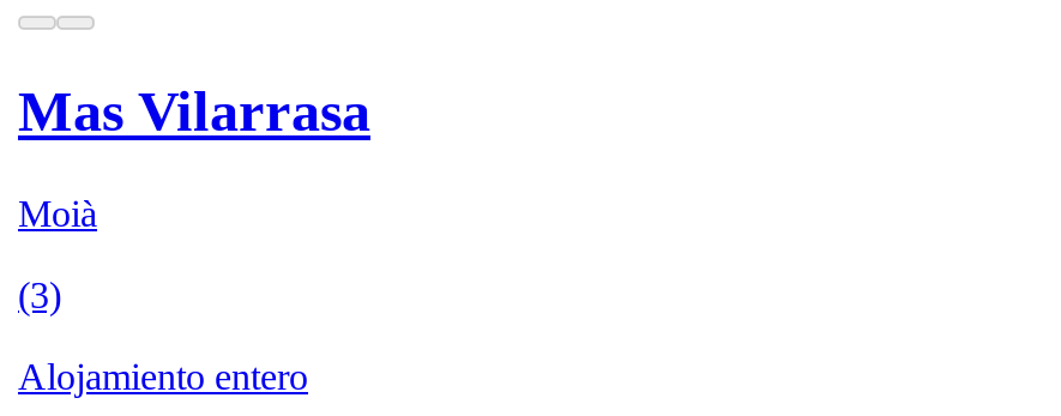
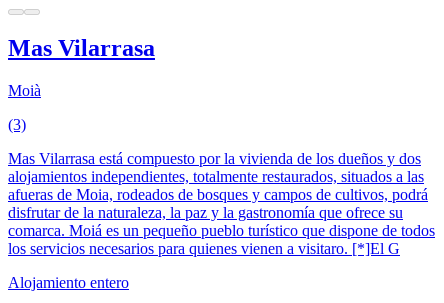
none -> [8,150,435,257] Mas Vilarrasa está compuesto por la vivienda de los dueños y dos | alojamientos independientes, totalmente restaurados, situados a las | afueras de Moia, rodeados de bosques y campos de cultivos, podrá | disfrutar de la naturaleza, la paz y la gastronomía que ofrece su | comarca. Moiá es un pequeño pueblo turístico que dispone de todos | los servicios necesarios para quienes vienen a visitaro. [*]El G

